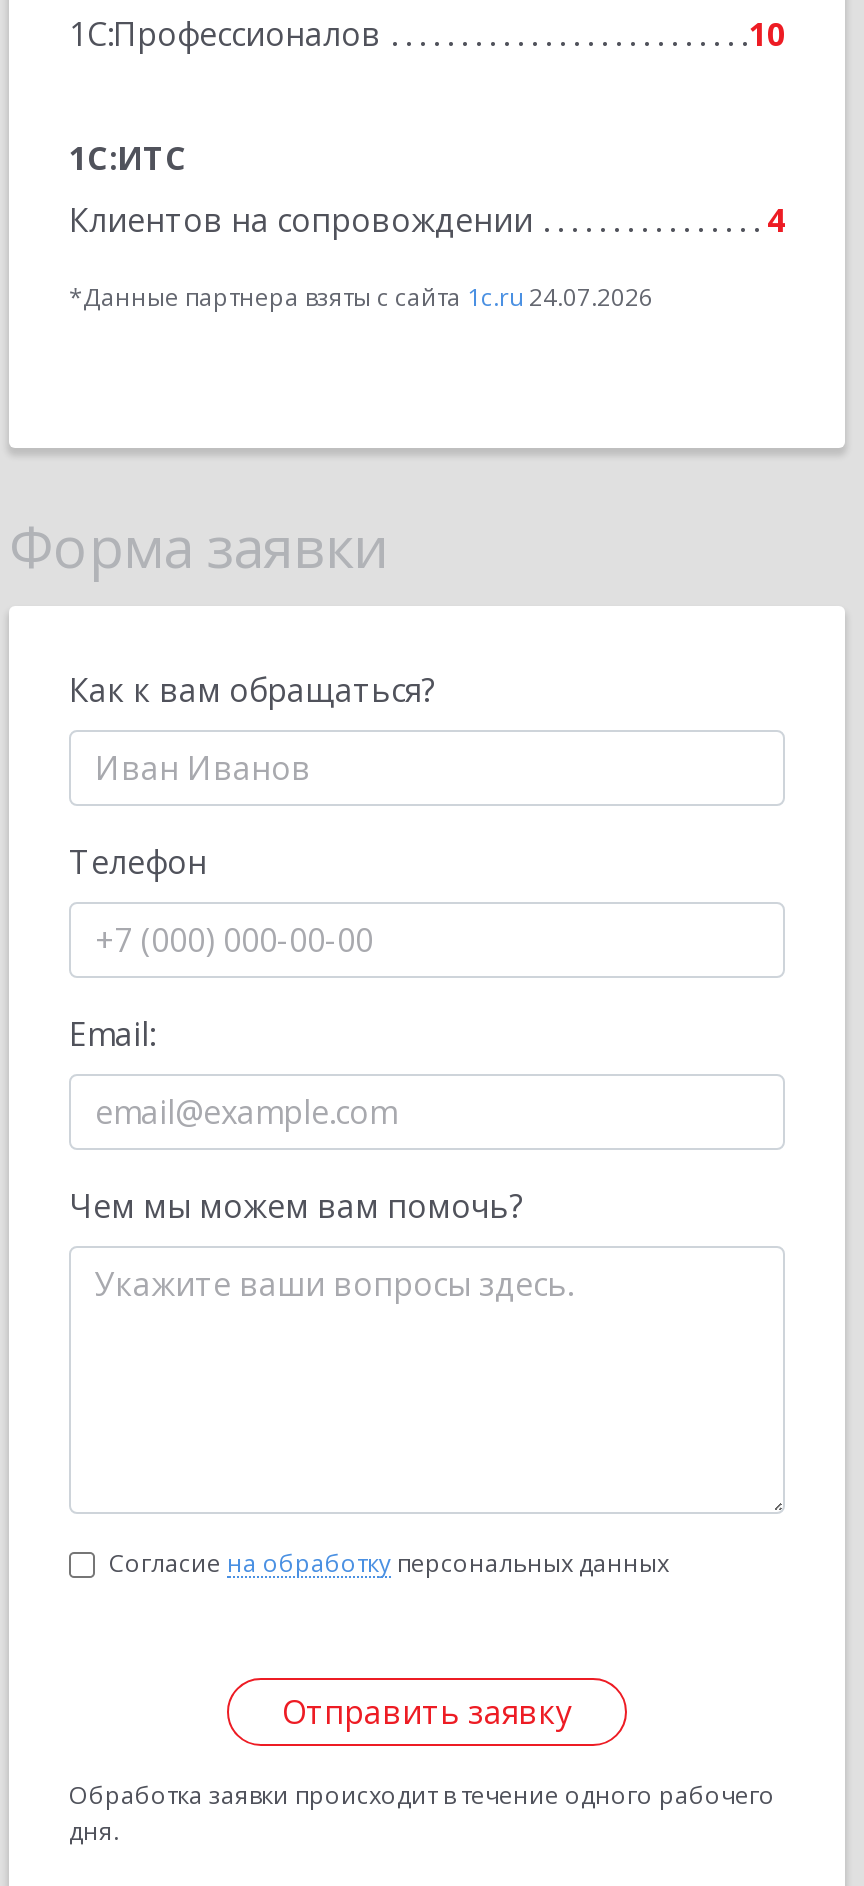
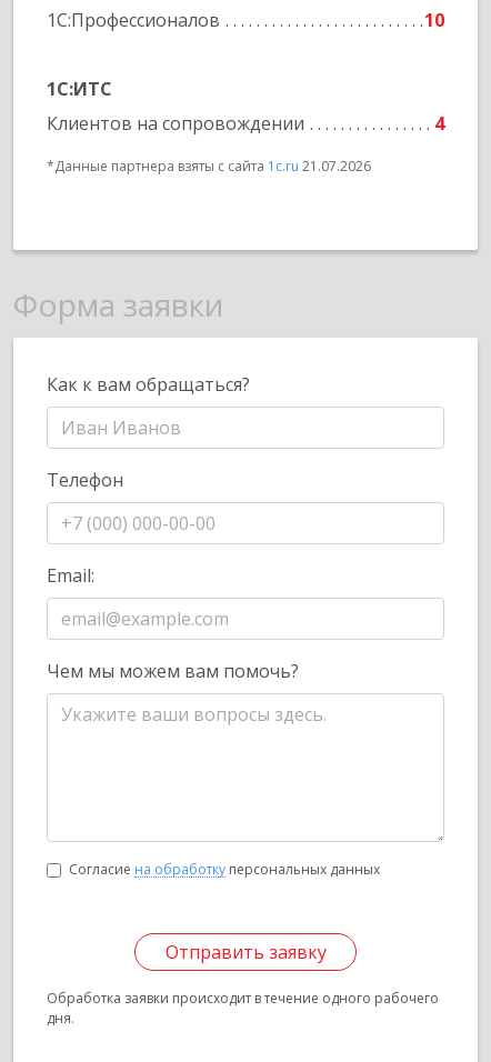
[69,280,653,314] *Данные партнера взяты с сайта 1c.ru 24.07.2026 -> [47,157,371,176] *Данные партнера взяты с сайта 1c.ru 21.07.2026

